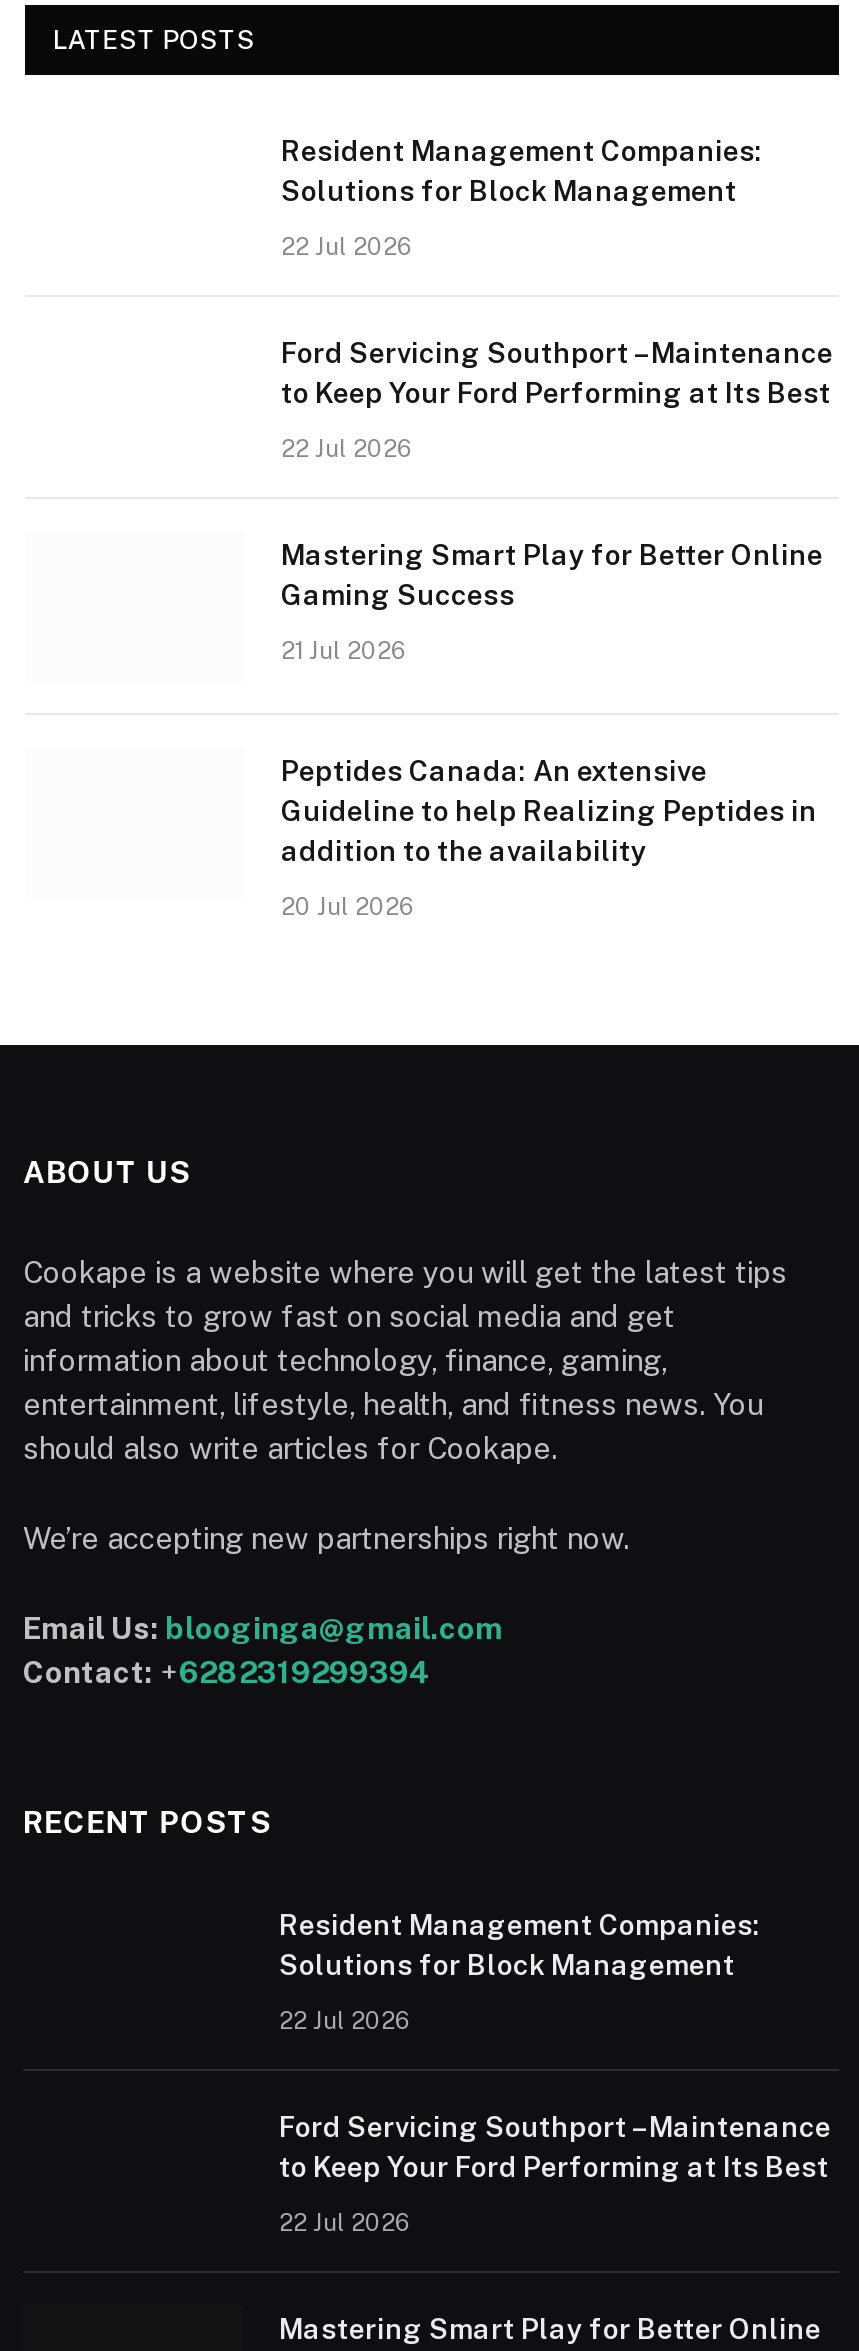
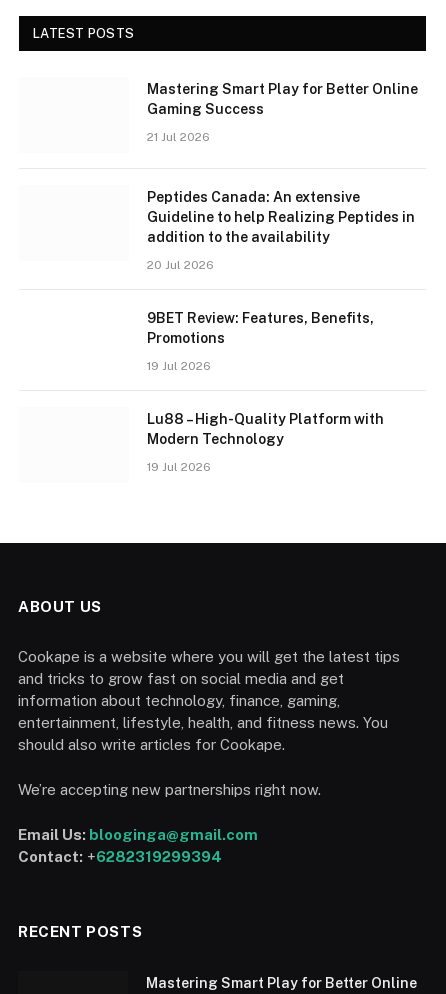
[281,135,833,463] Resident Management Companies: | Solutions for Block Management | 22 Jul 2026 | Ford Servicing Southport – Maintenance | to Keep Your Ford Performing at Its Best | 22 Jul 2026 -> none
none -> [147,310,384,474] 9BET Review: Features, Benefits, | Promotions | 19 Jul 2026 | Lu88 – High-Quality Platform with | Modern Technology | 19 Jul 2026
[279,1909,831,2237] Resident Management Companies: | Solutions for Block Management | 22 Jul 2026 | Ford Servicing Southport – Maintenance | to Keep Your Ford Performing at Its Best | 22 Jul 2026 -> none

